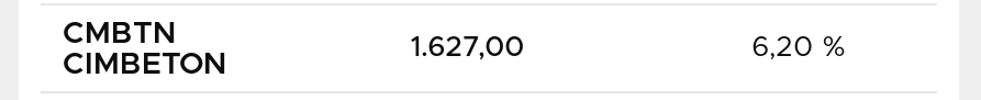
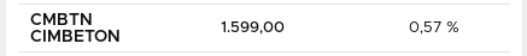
[410,34,524,63] 1.627,00 -> [221,20,285,36] 1.599,00
[752,34,846,63] 6,20 % -> [408,20,459,36] 0,57 %

